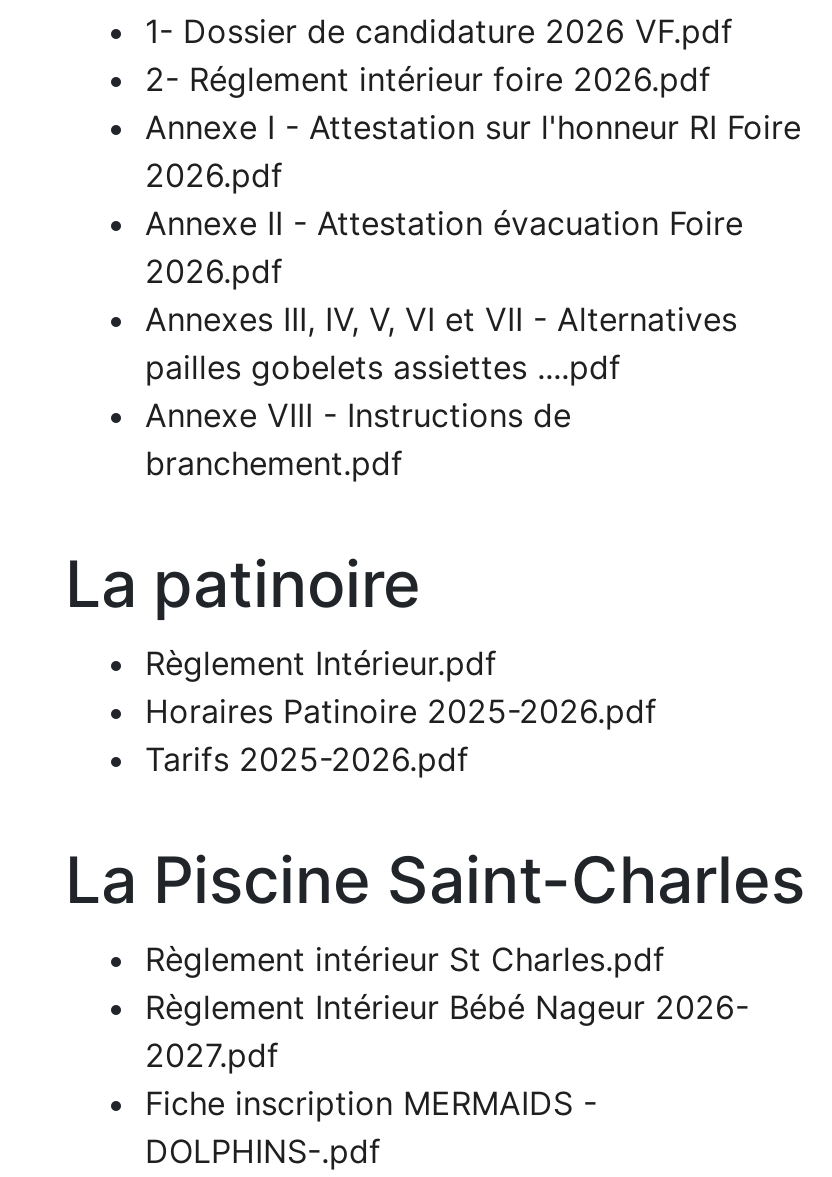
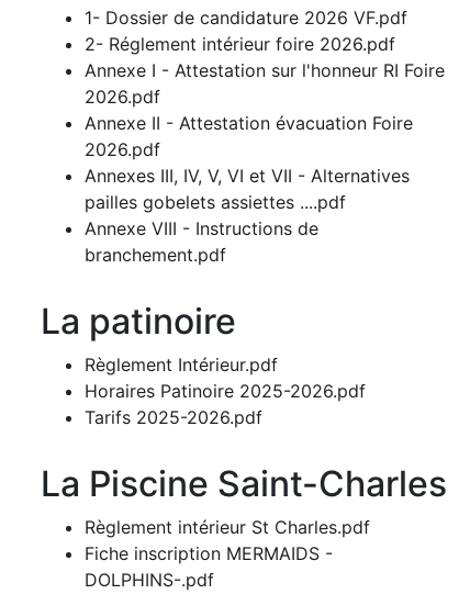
[145,987,749,1075] Règlement Intérieur Bébé Nageur 2026- | 2027.pdf -> none

